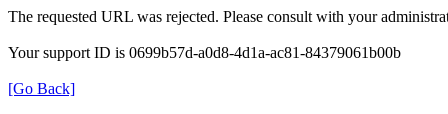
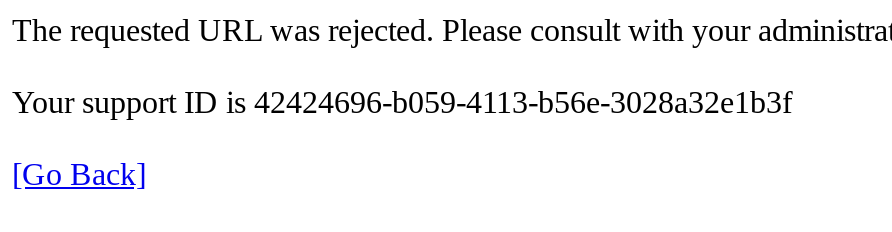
[8,44,401,61] Your support ID is 0699b57d-a0d8-4d1a-ac81-84379061b00b -> [12,85,792,119] Your support ID is 42424696-b059-4113-b56e-3028a32e1b3f

